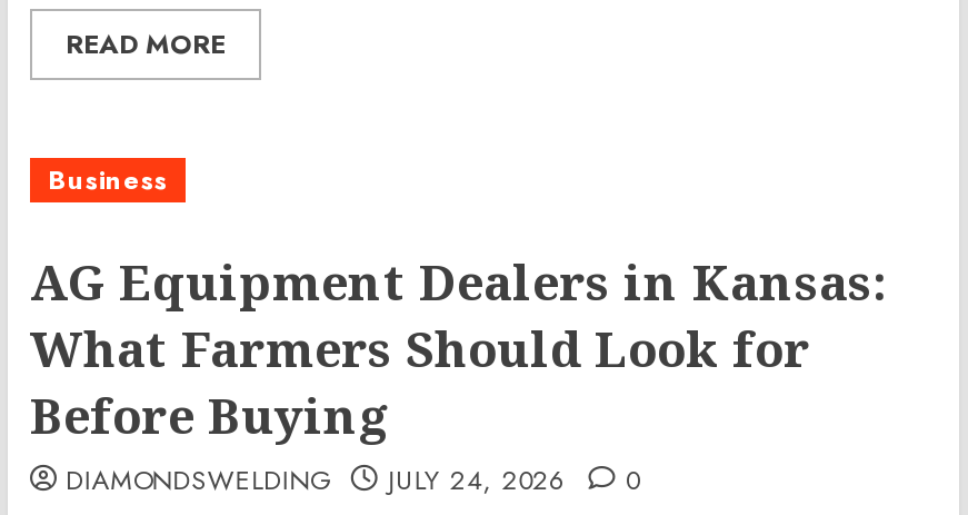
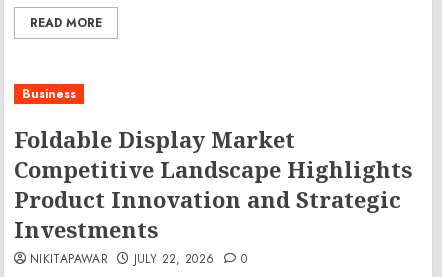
[30,247,888,501] AG Equipment Dealers in Kansas: | What Farmers Should Look for | Before Buying | DIAMONDSWELDING | JULY 24, 2026 -> [14,124,412,268] Foldable Display Market | Competitive Landscape Highlights | Product Innovation and Strategic | Investments | NIKITAPAWAR | JULY 22, 2026

